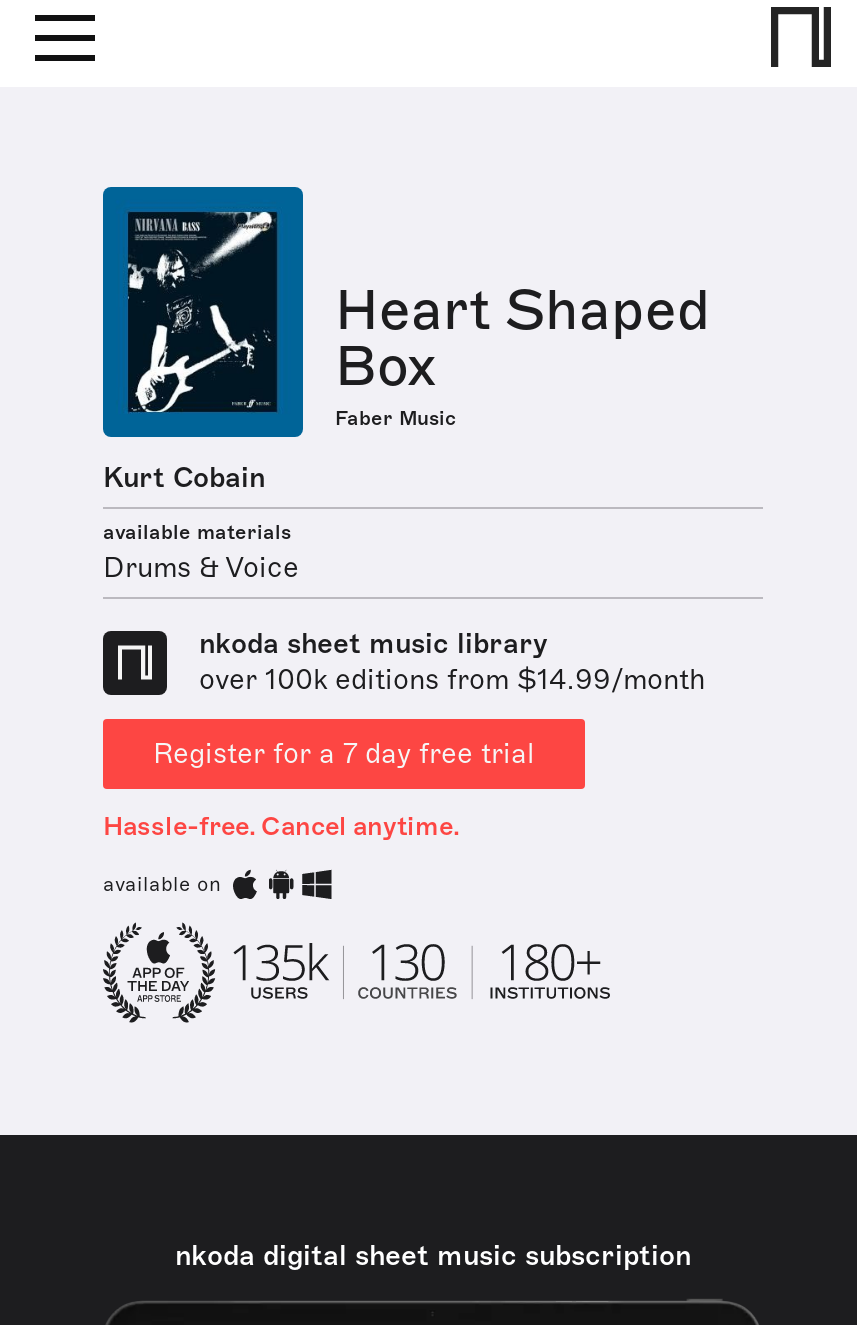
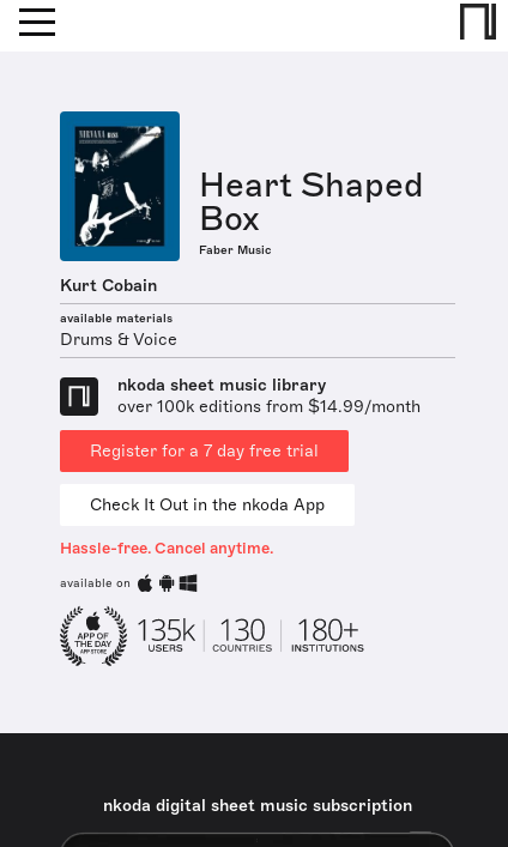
none -> [90,495,325,515] Check It Out in the nkoda App

